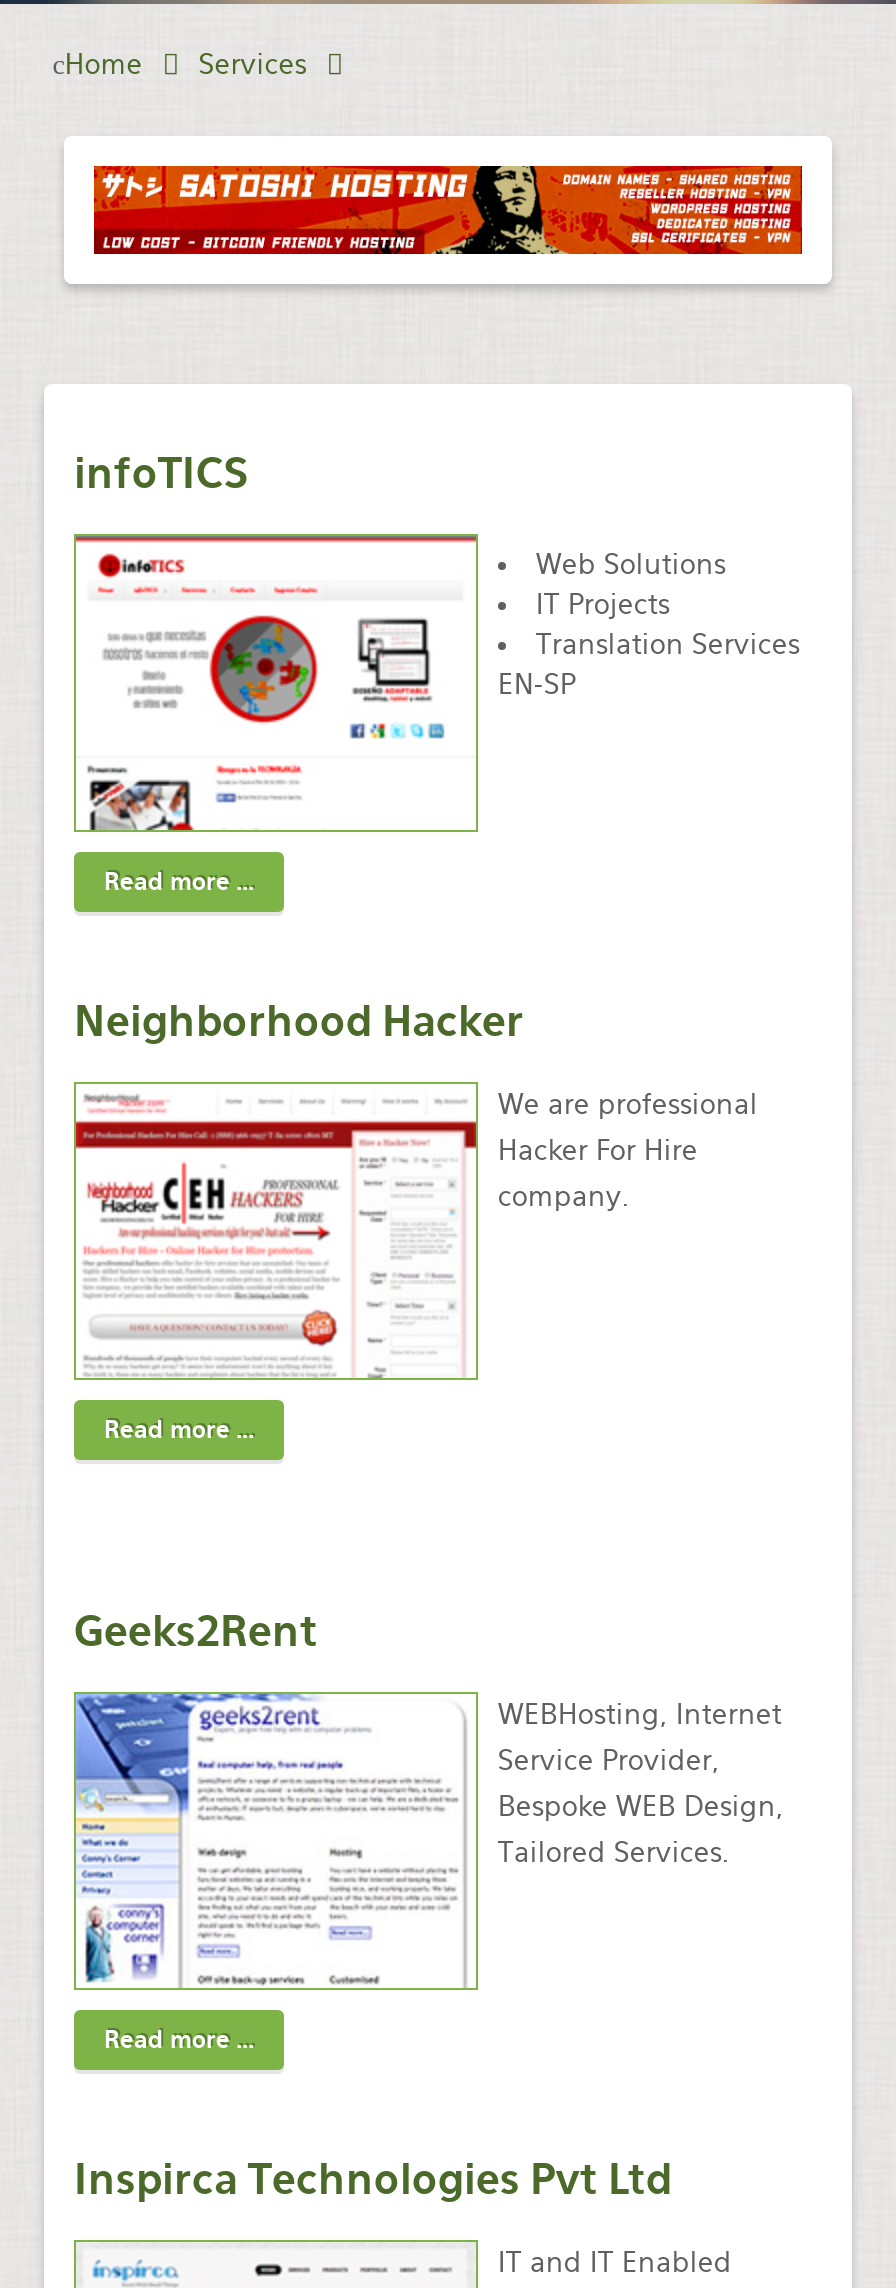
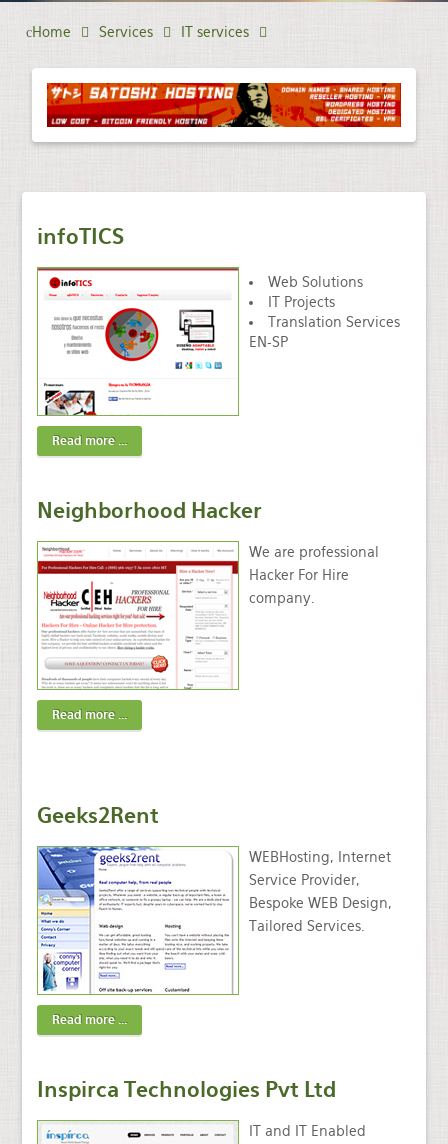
none -> [181,24,249,40] IT services

